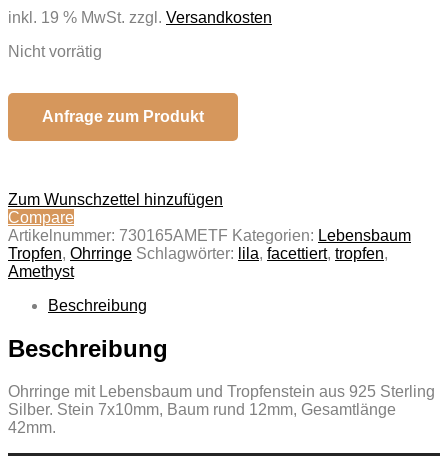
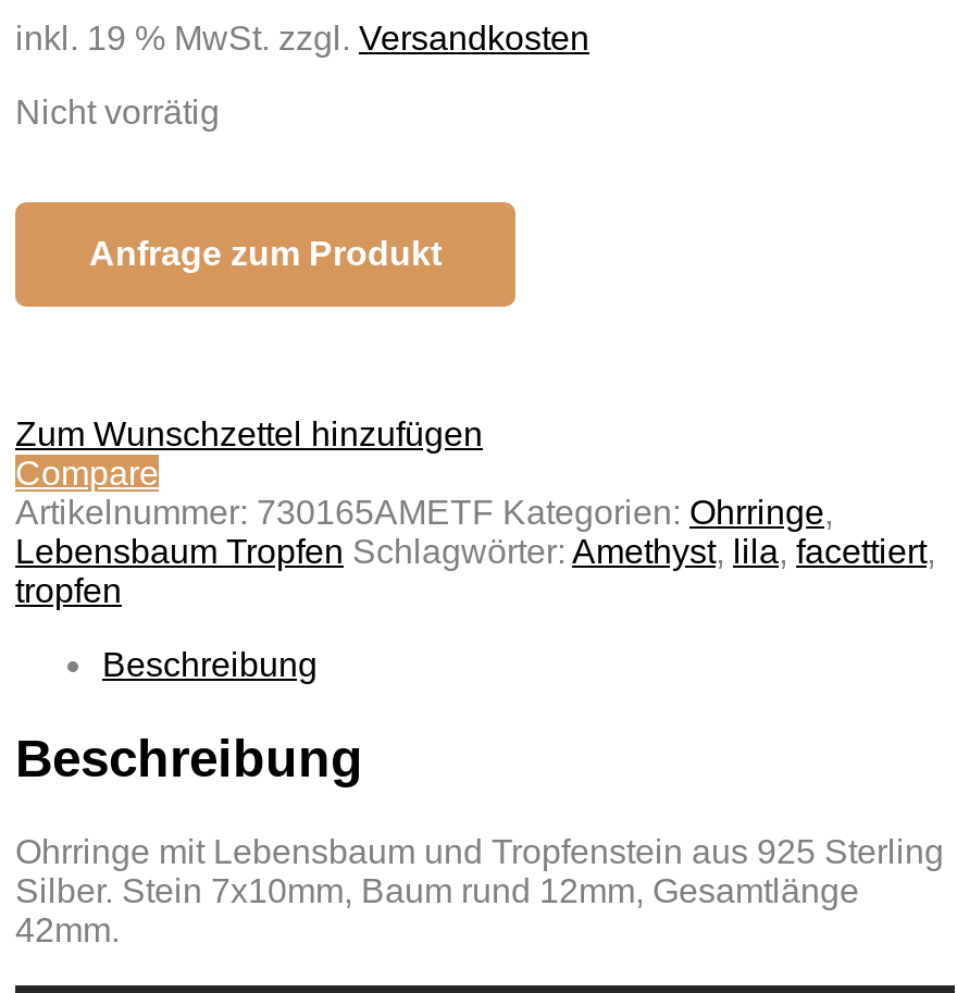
[8,227,411,280] Artikelnummer: 730165AMETF Kategorien: Lebensbaum | Tropfen, Ohrringe Schlagwörter: lila, facettiert, tropfen, | Amethyst -> [15,494,935,610] Artikelnummer: 730165AMETF Kategorien: Ohrringe, | Lebensbaum Tropfen Schlagwörter: Amethyst, lila,facettiert, | tropfen

